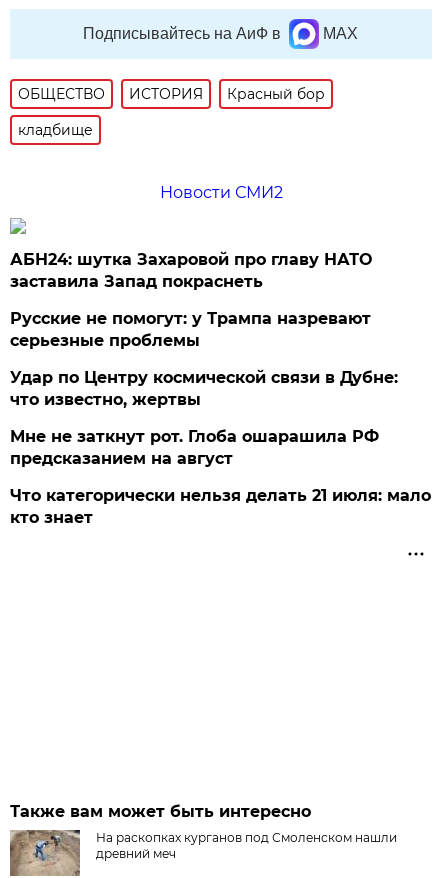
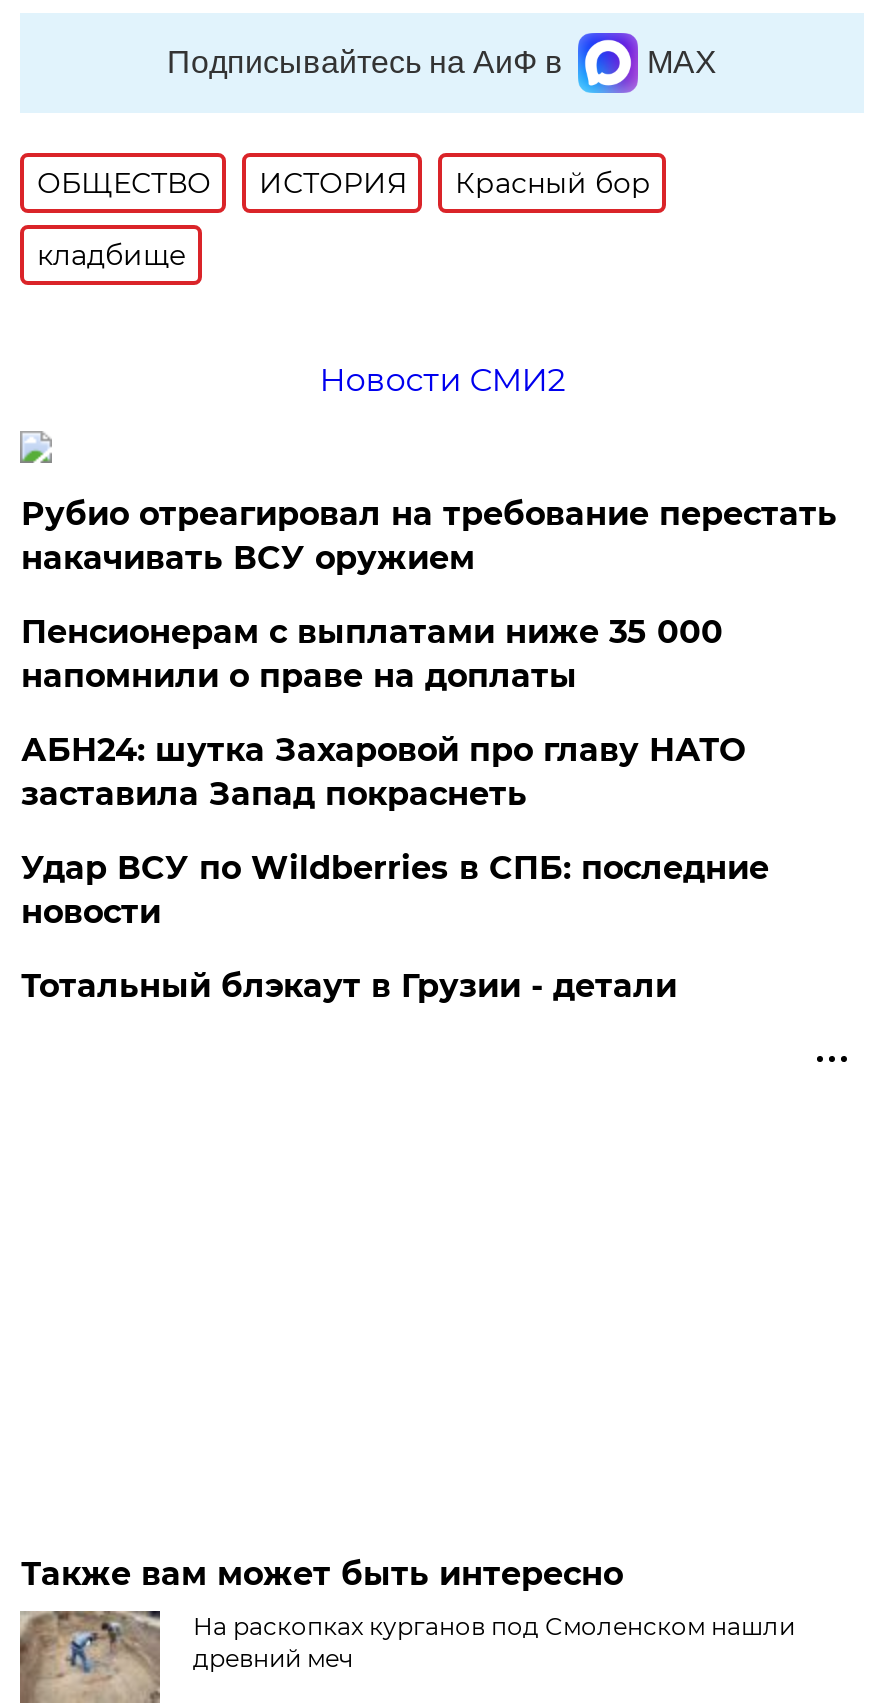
none -> [21,495,837,695] Рубио отреагировал на требование перестать | накачивать ВСУ оружием | Пенсионерам с выплатами ниже 35 000 | напомнили о праве на доплаты
moved [10,250,372,291] -> [21,731,745,813]: АБН24: шутка Захаровой про главу НАТО | заставила Запад покраснеть
[10,309,431,527] Русские не помогут: у Трампа назревают | серьезные проблемы | Удар по Центру космической связи в Дубне: | что известно, жертвы | Мне не заткнут рот. Глоба ошарашила РФ | предсказанием на август | Что категорически нельзя делать 21 июля: мало | кто знает -> [21,849,769,1005] Удар ВСУ по Wildberries в СПБ: последние | новости | Тотальный блэкаут в Грузии - детали

